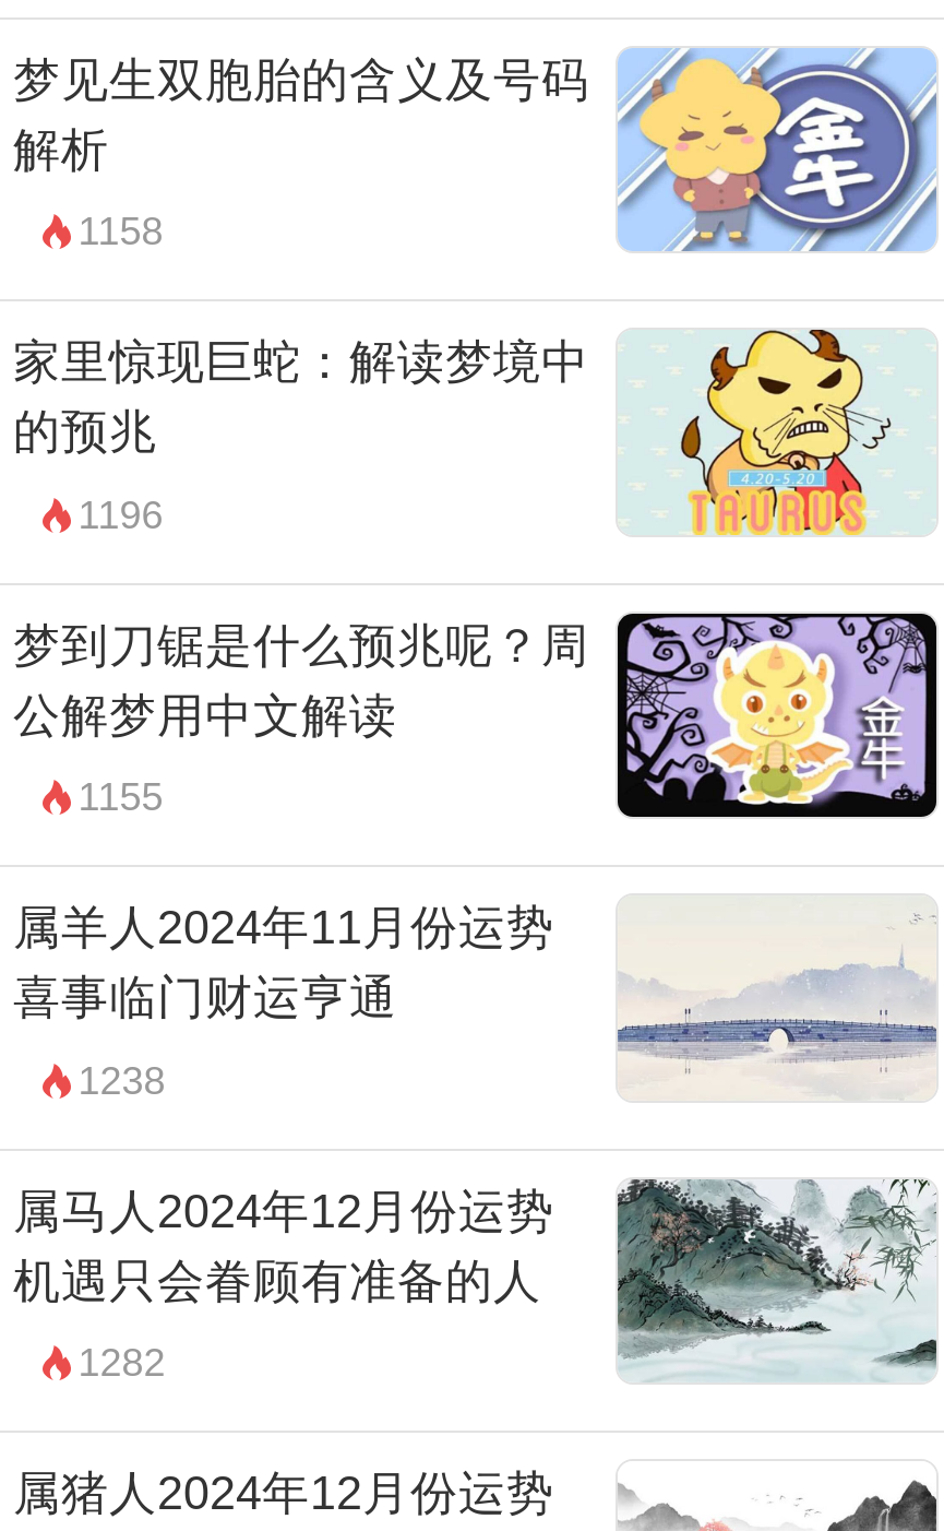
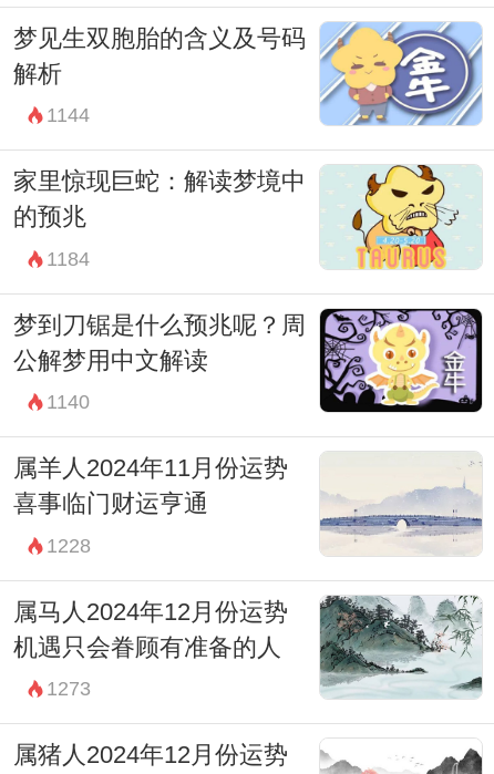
[78,211,163,254] 1158 -> [46,105,89,127] 1144
[78,493,163,537] 1196 -> [46,248,89,270] 1184
[78,776,163,819] 1155 -> [46,391,89,413] 1140
[78,1059,165,1102] 1238 -> [46,534,91,557] 1228
[78,1341,165,1385] 1282 -> [46,678,91,700] 1273

